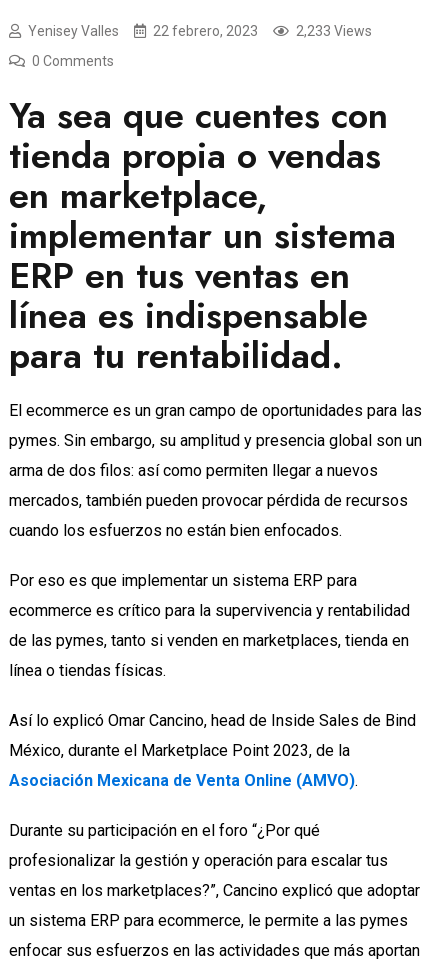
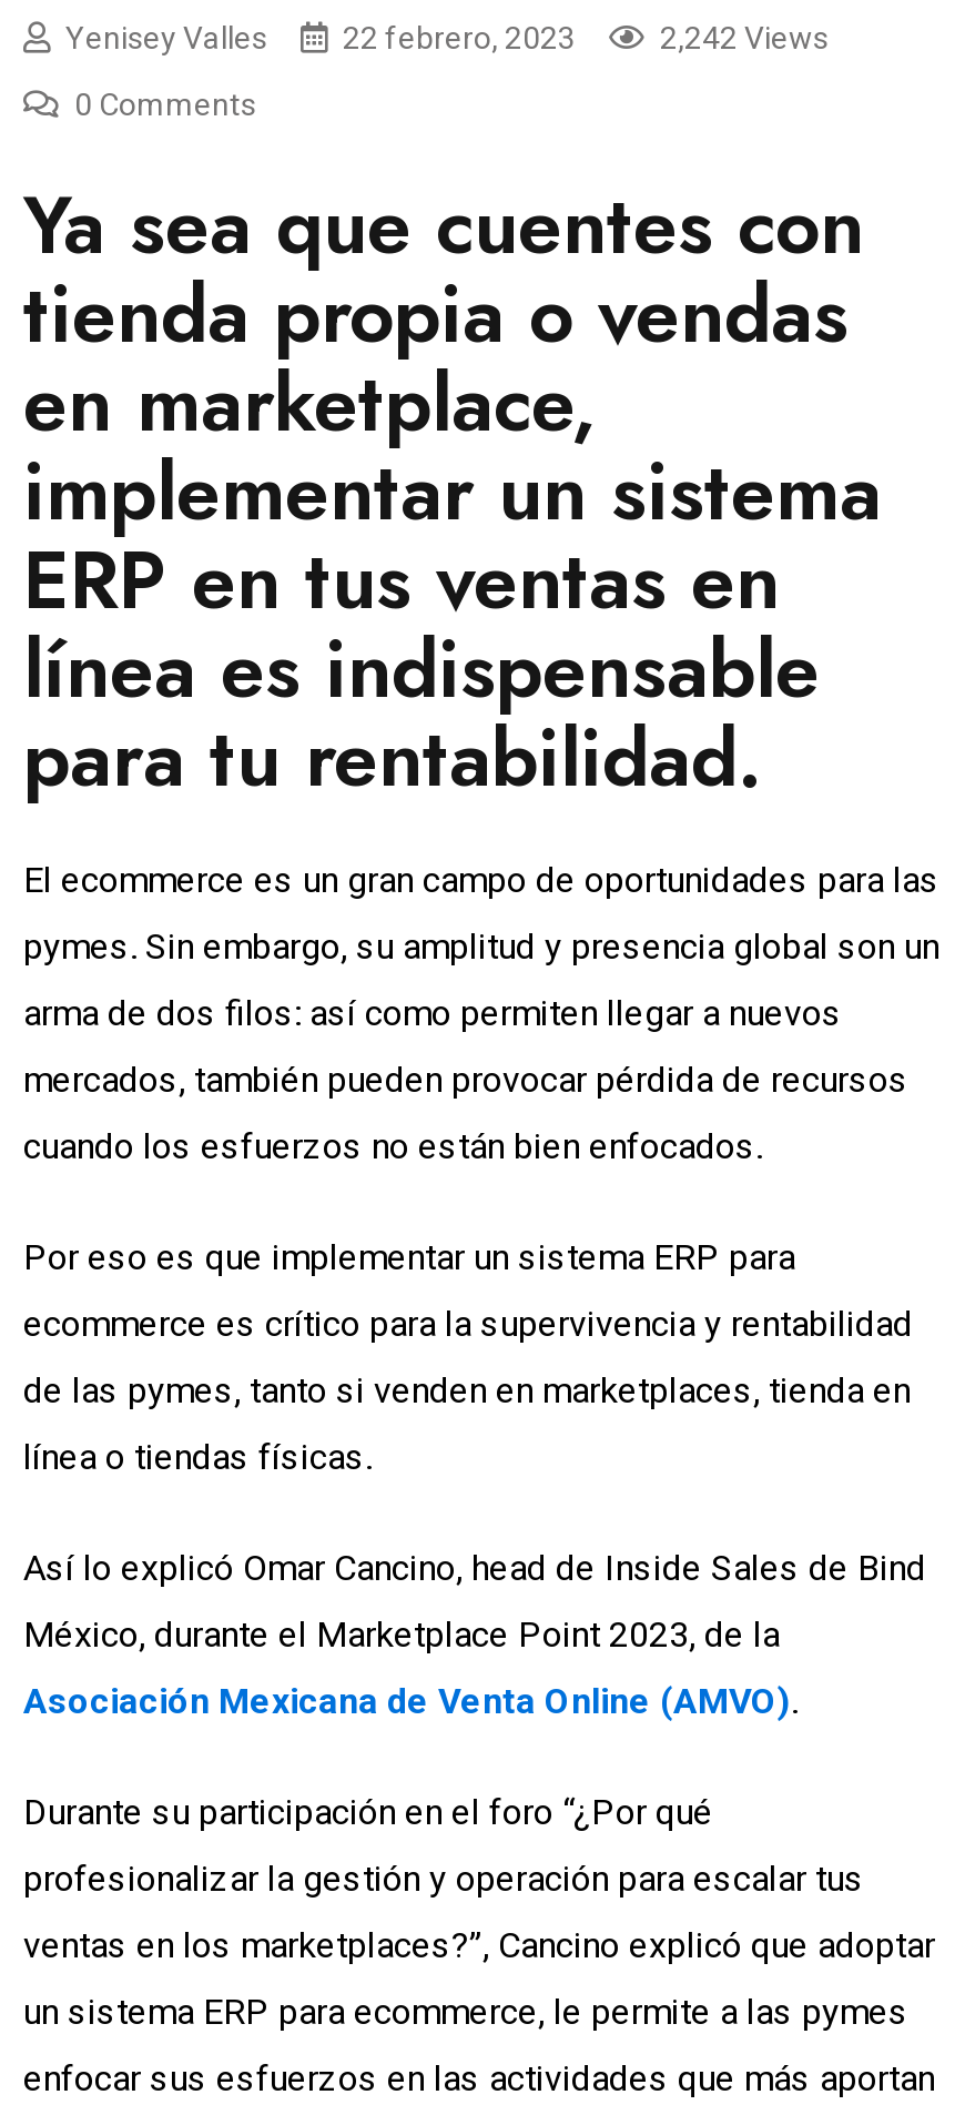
[296,23,372,39] 2,233 Views -> [660,20,829,55] 2,242 Views

